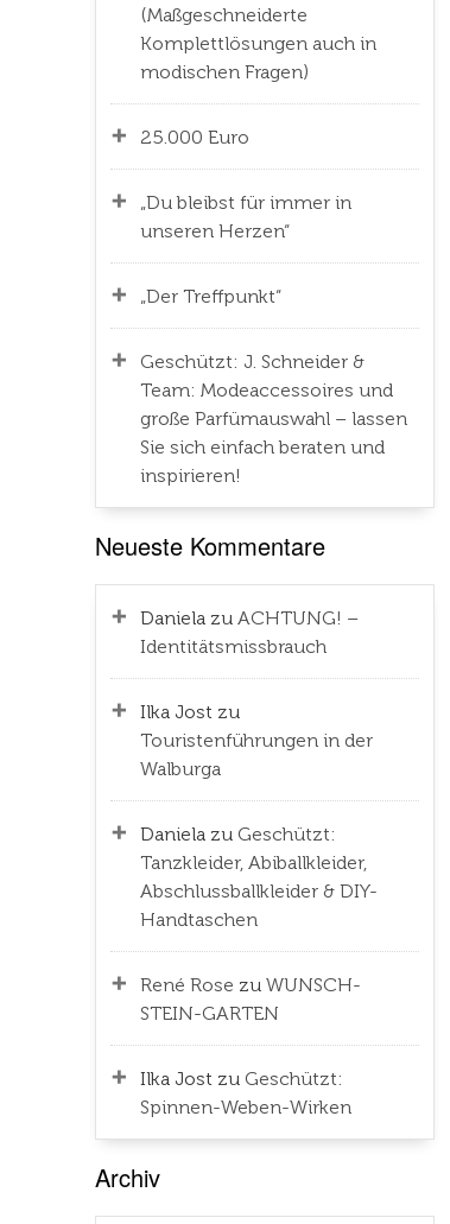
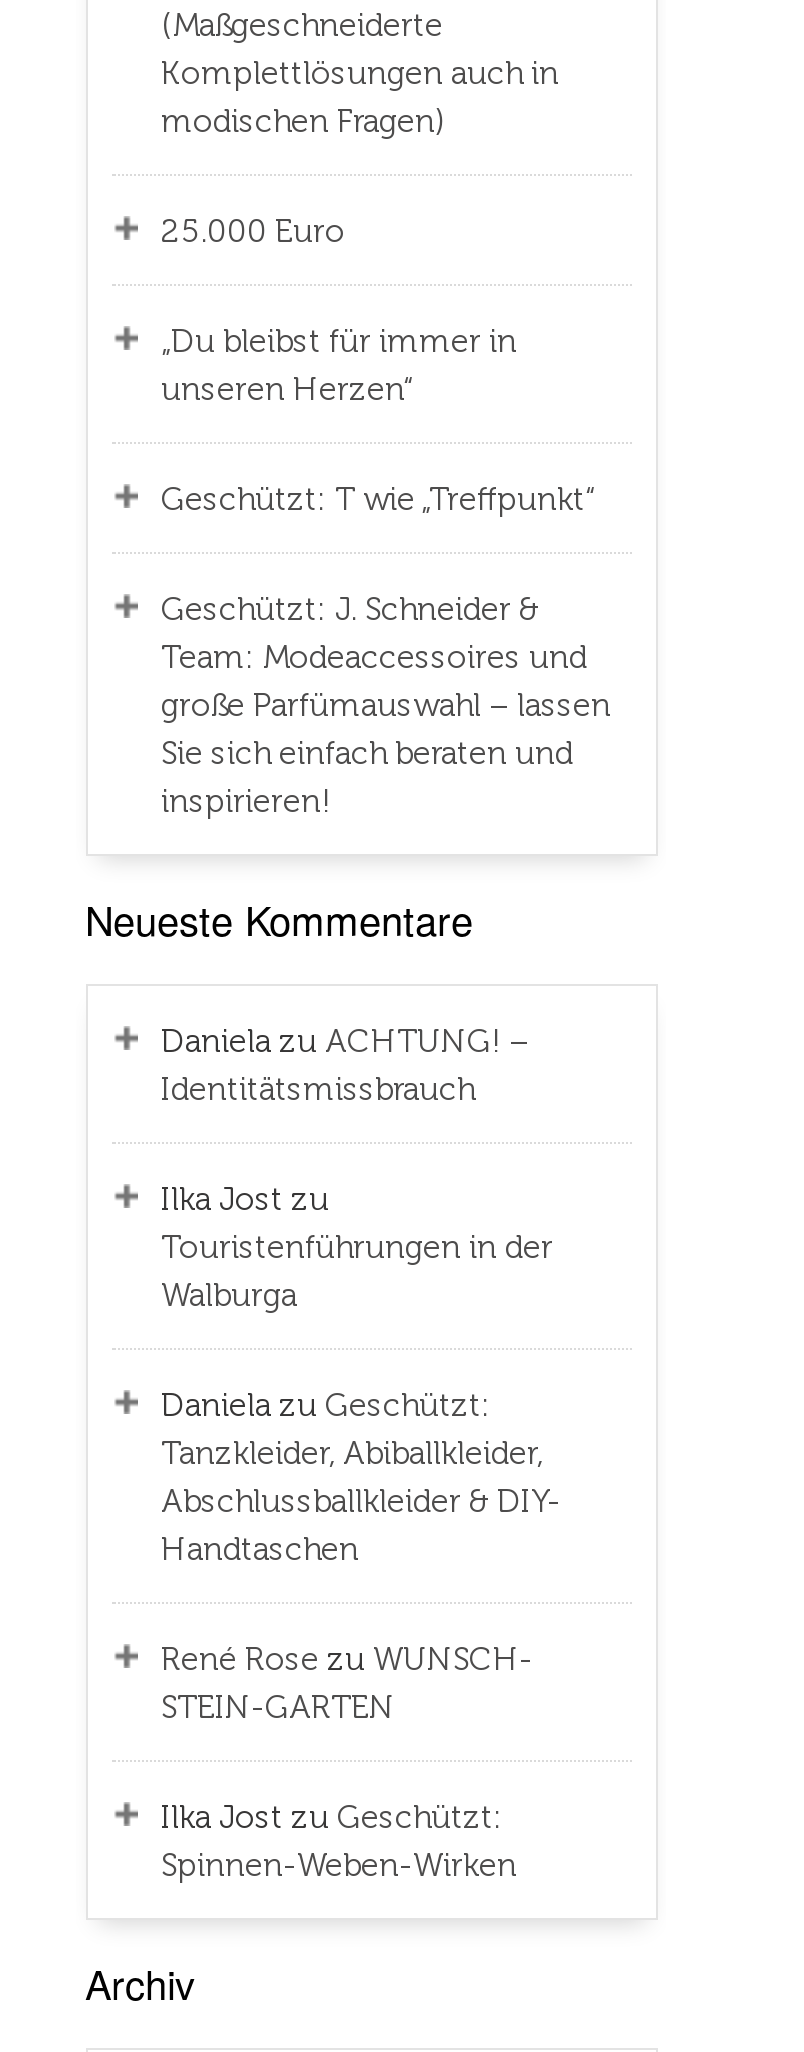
[140,286,281,308] „Der Treffpunkt“ -> [161,481,595,519] Geschützt: T wie „Treffpunkt“

